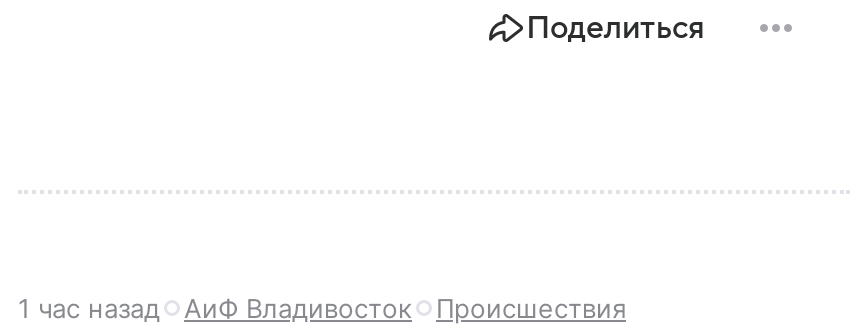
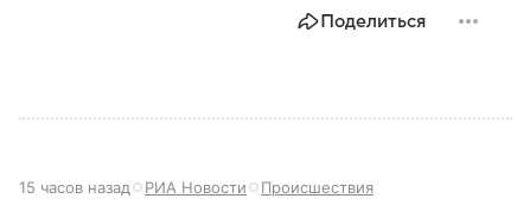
[18,292,412,324] 1 час назад | АиФ Владивосток -> [19,178,247,197] 15 часов назад | РИА Новости

